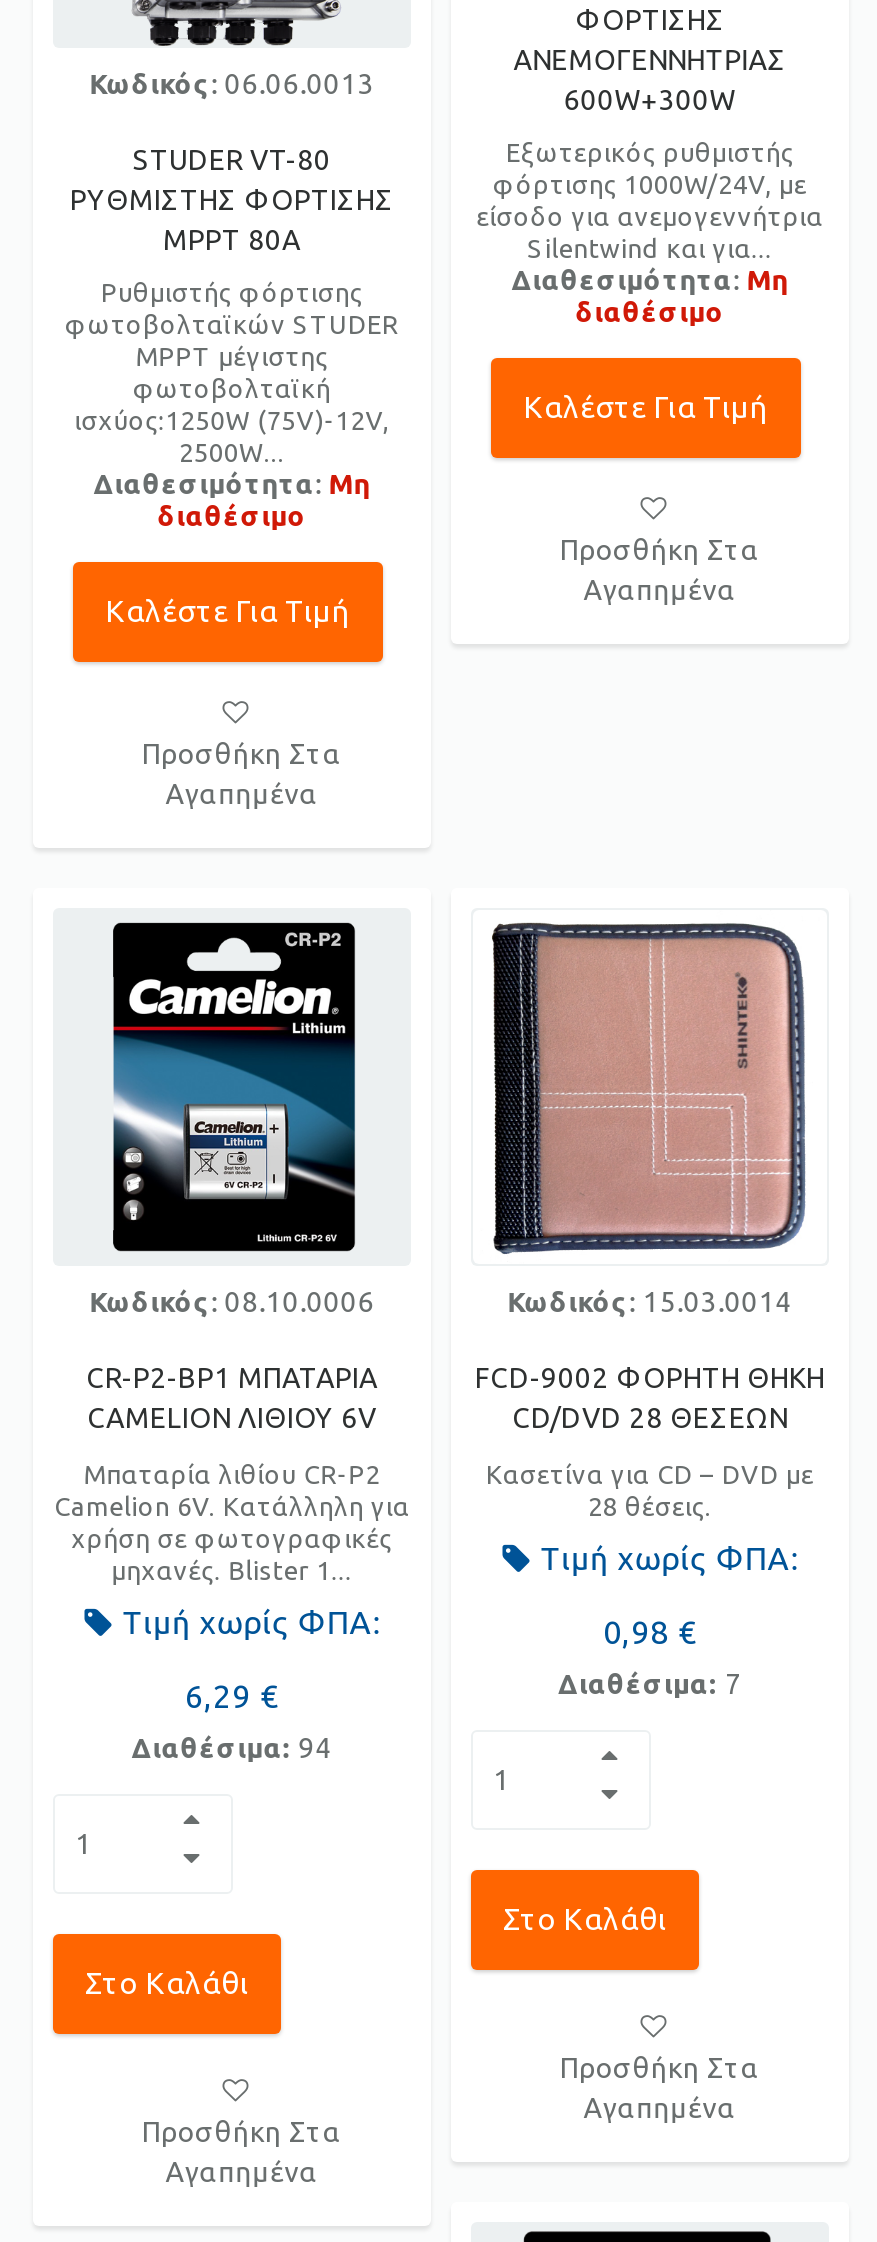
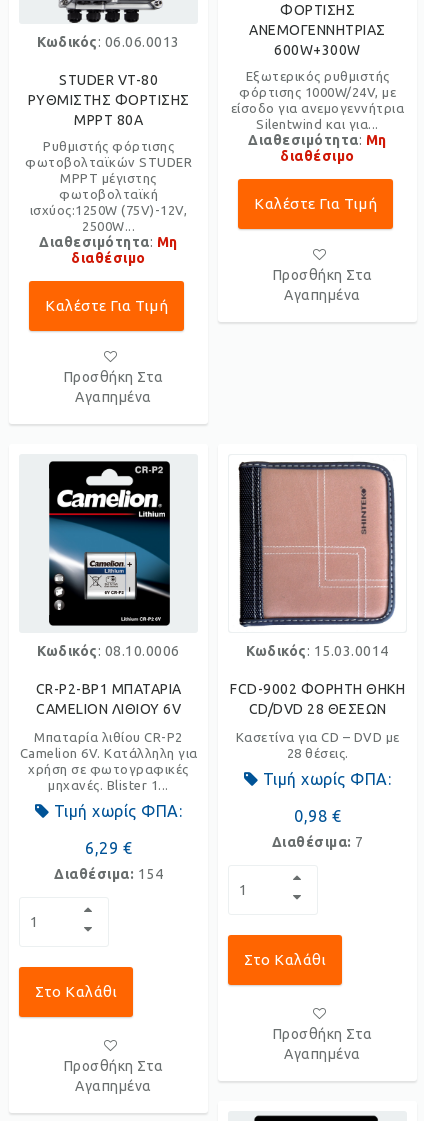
[131,1732,333,1764] Διαθέσιμα: 94 -> [54,866,163,882] Διαθέσιμα: 154

